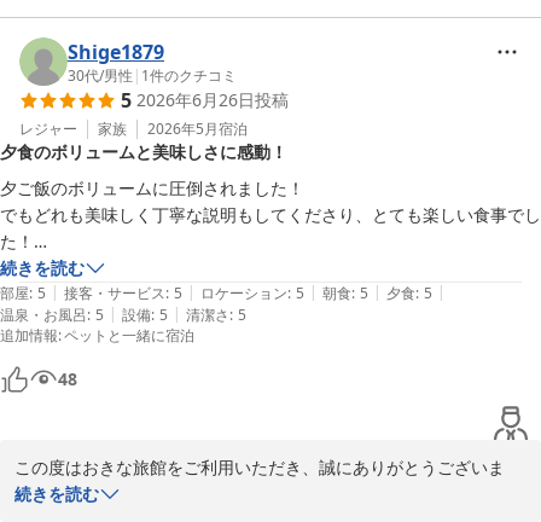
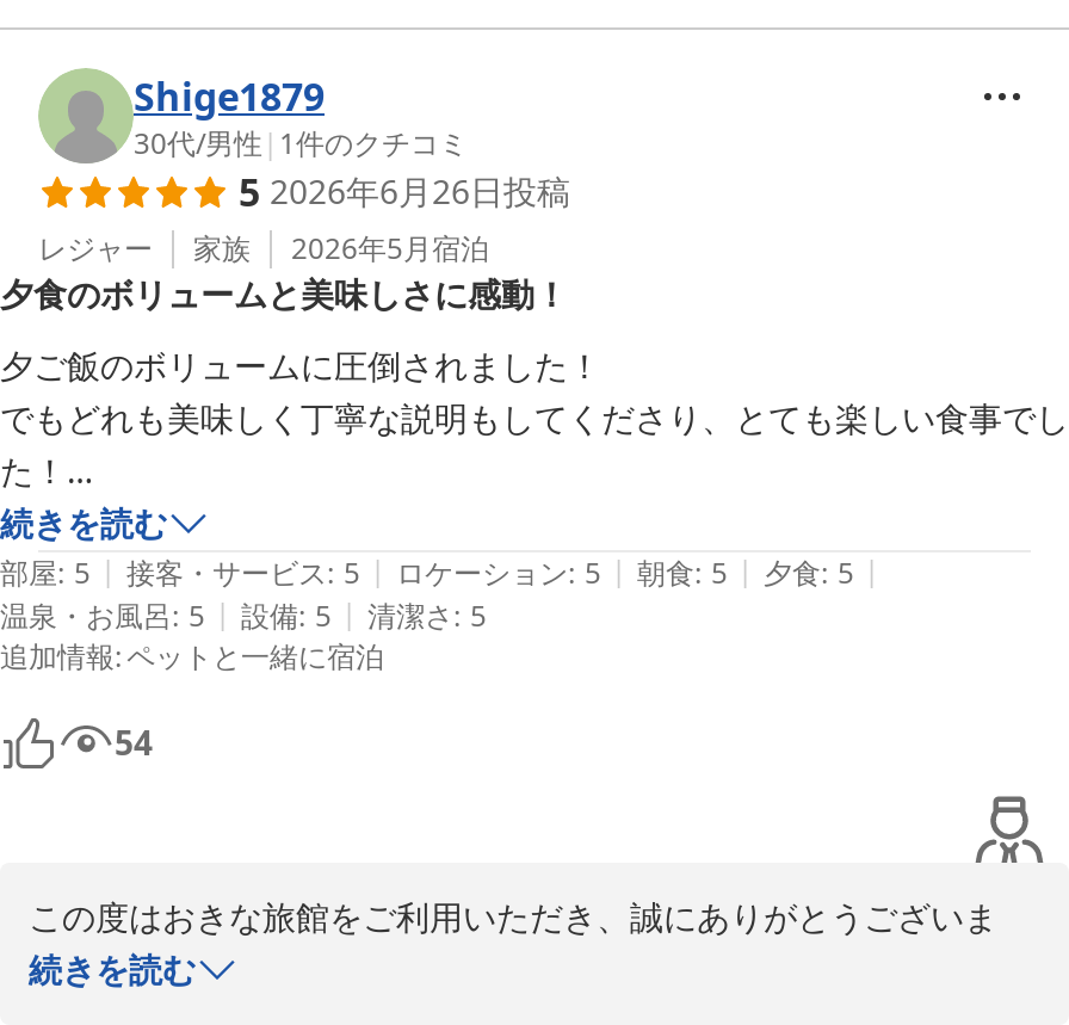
[58,367,77,390] 48 -> [115,720,153,765] 54

